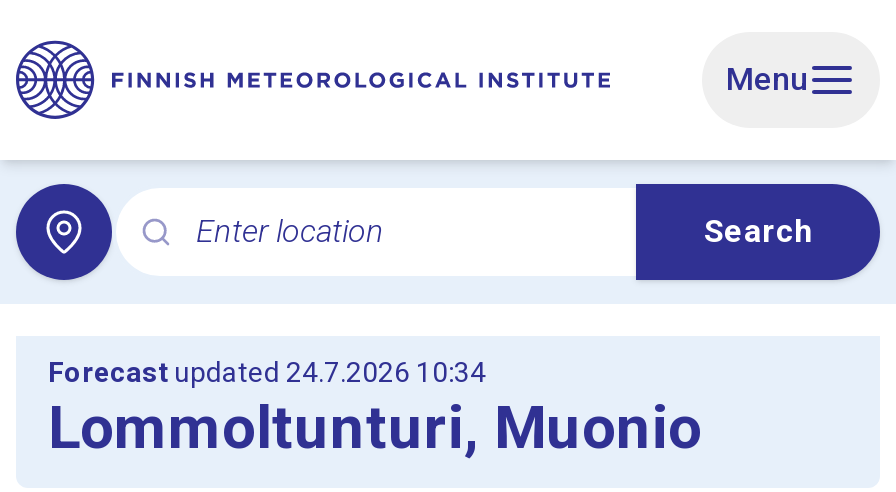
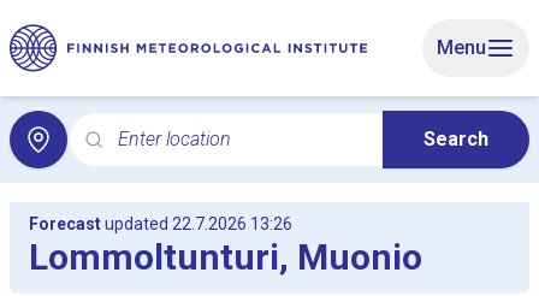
[48,356,486,388] Forecast updated 24.7.2026 10:34 -> [29,214,292,233] Forecast updated 22.7.2026 13:26

